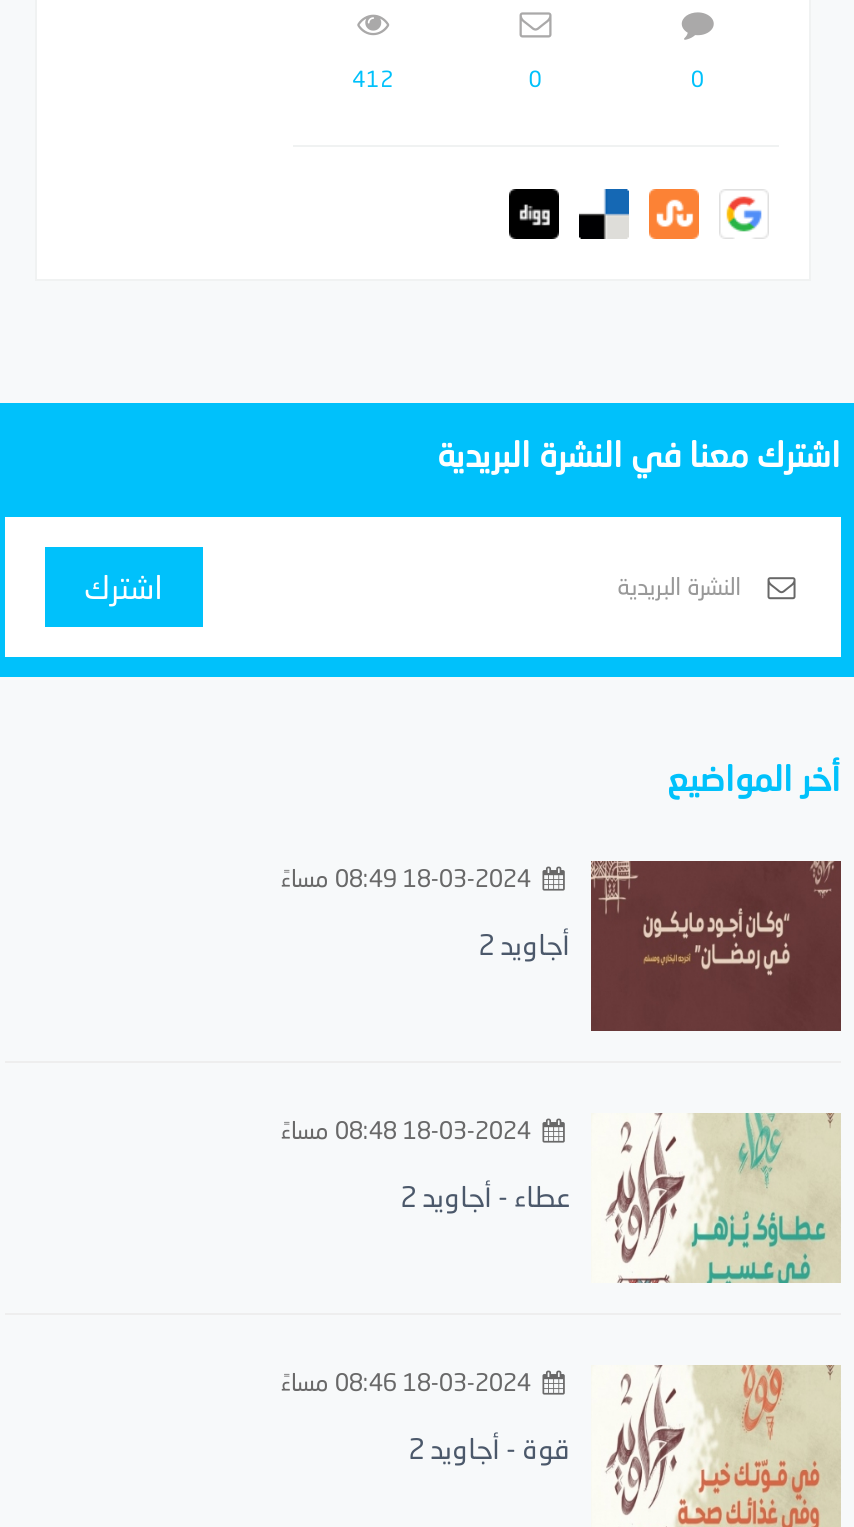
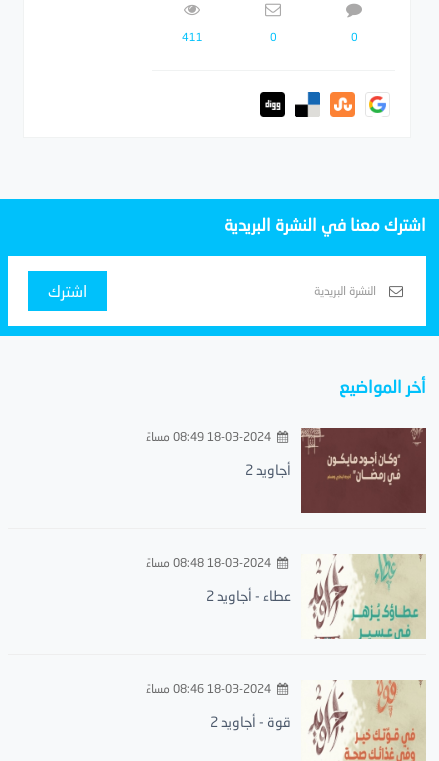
[352,64,394,90] 412 -> [182,29,203,42] 411

